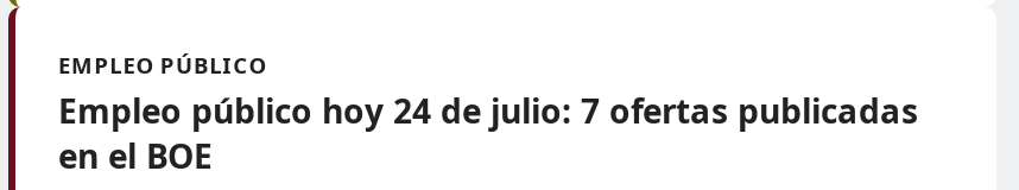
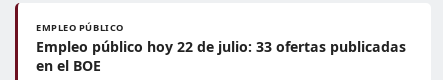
[58,88,918,133] Empleo público hoy 24 de julio: 7 ofertas publicadas -> [36,37,406,56] Empleo público hoy 22 de julio: 33 ofertas publicadas

